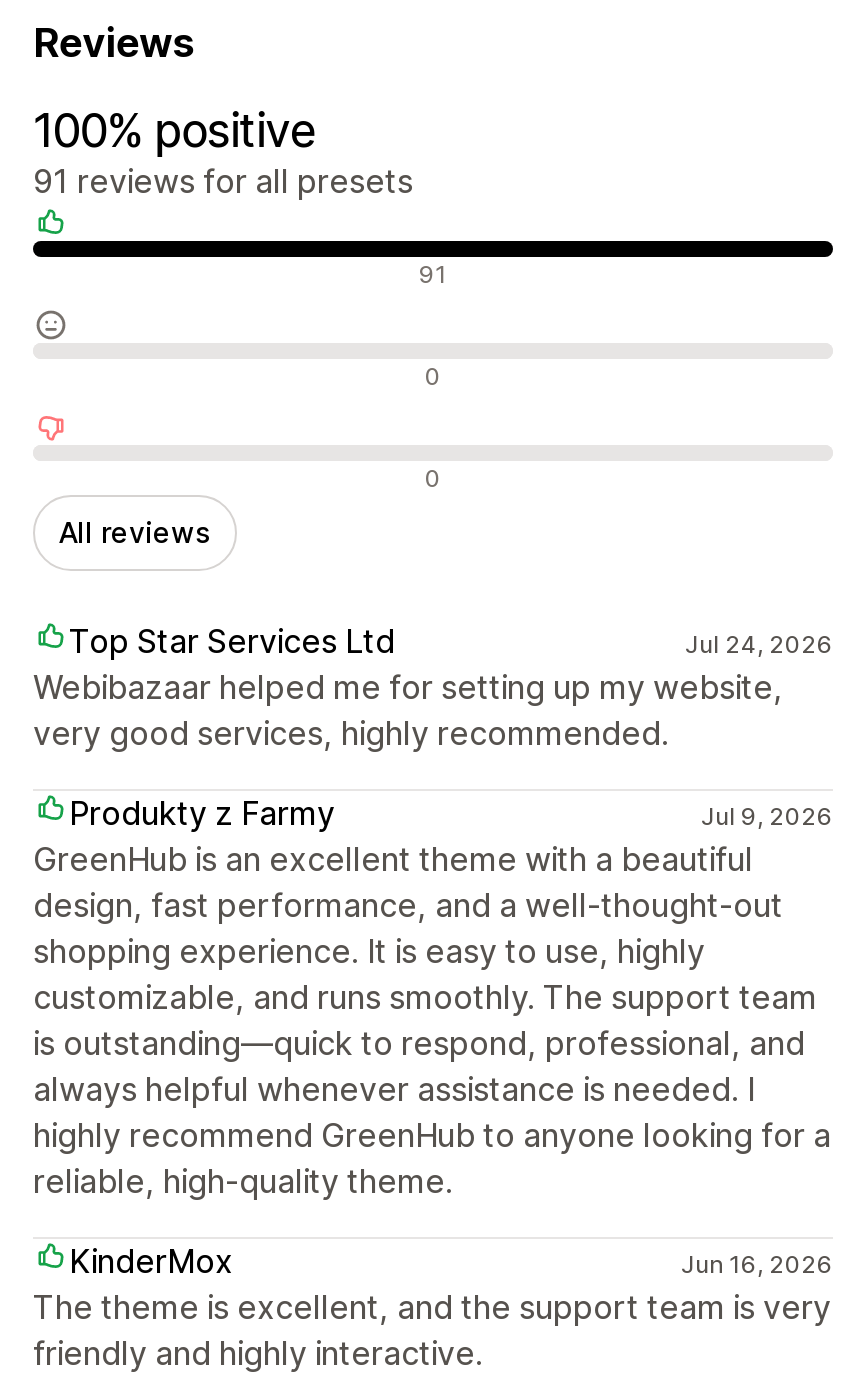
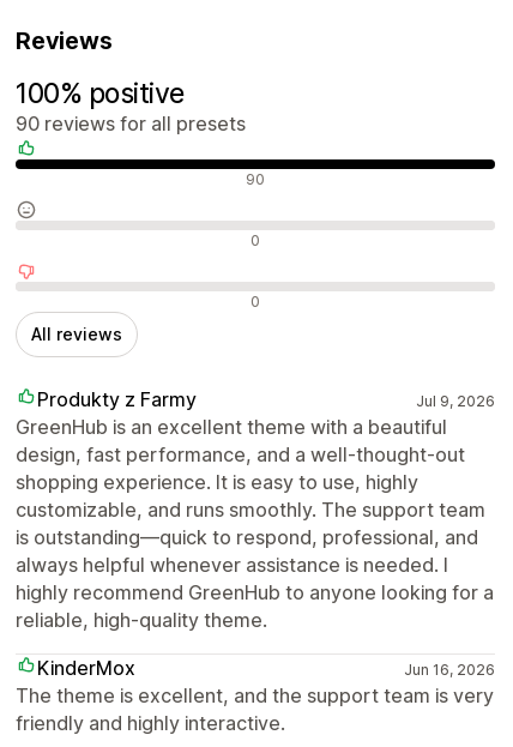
[33,162,413,202] 91 reviews for all presets -> [16,112,246,136] 90 reviews for all presets
[419,260,447,290] 91 -> [246,171,265,189] 90
[33,622,833,754] Top Star Services Ltd | Jul 24, 2026 | Webibazaar helped me for setting up my website, | very good services, highly recommended. -> none

